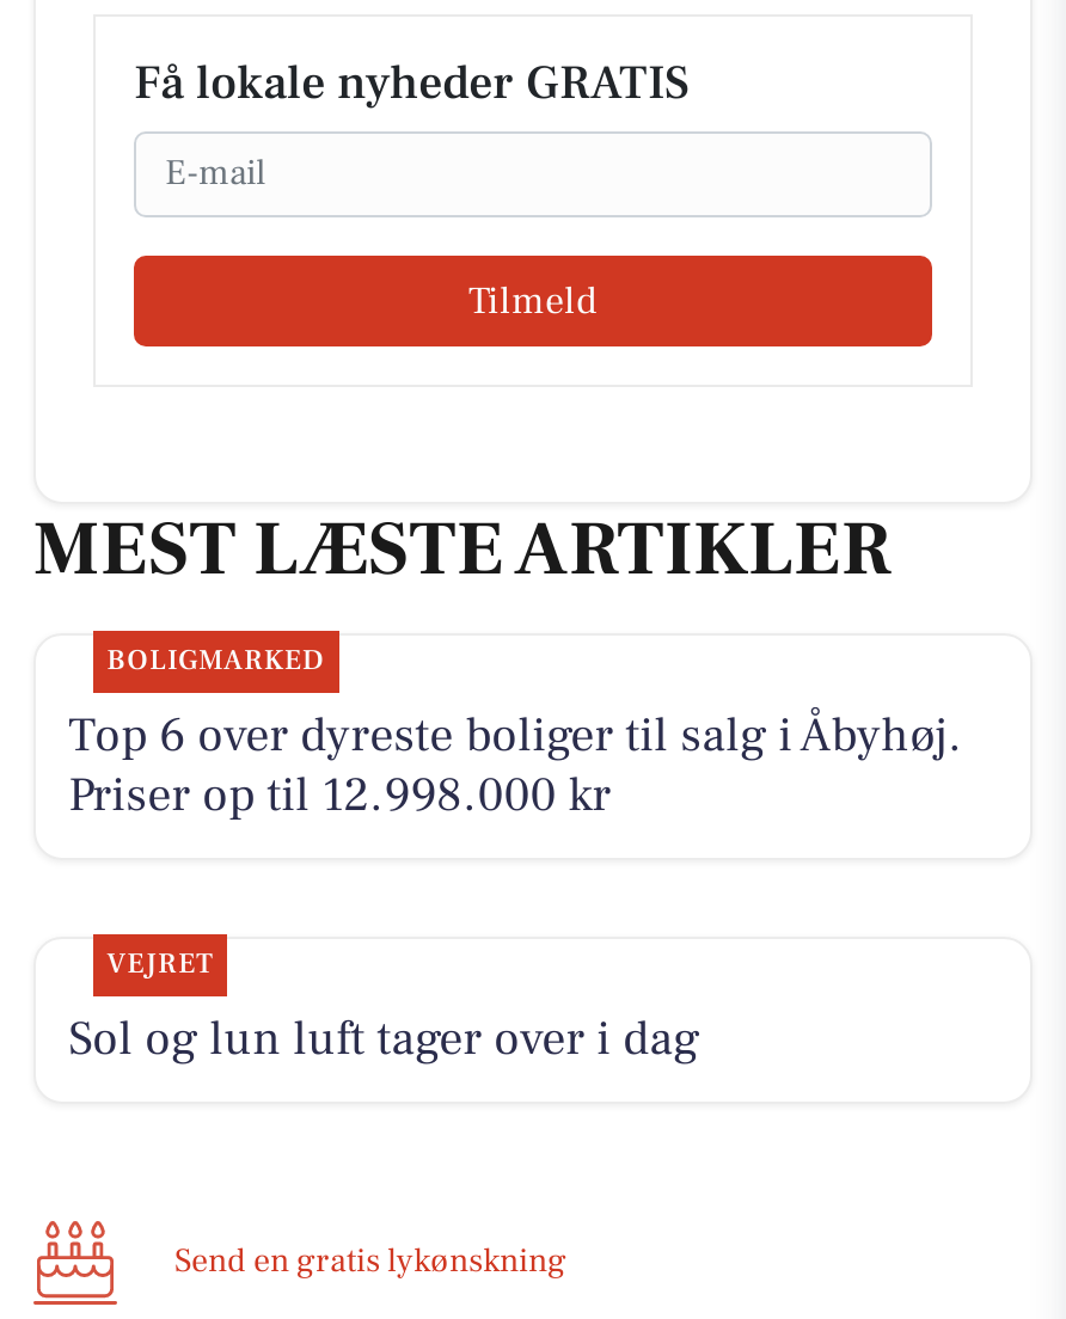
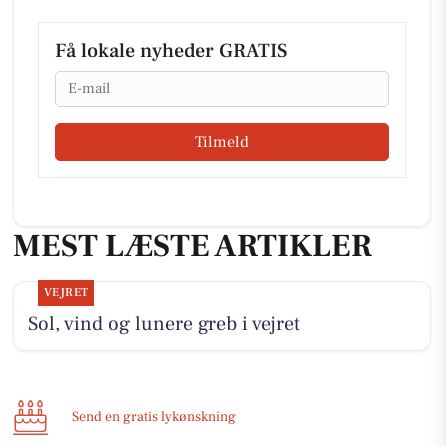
[68,642,962,826] BOLIGMARKED | Top 6 over dyreste boliger til salg i Åbyhøj. | Priser op til 12.998.000 kr -> none
[68,1008,699,1070] Sol og lun luft tager over i dag -> [28,311,300,337] Sol, vind og lunere greb i vejret

